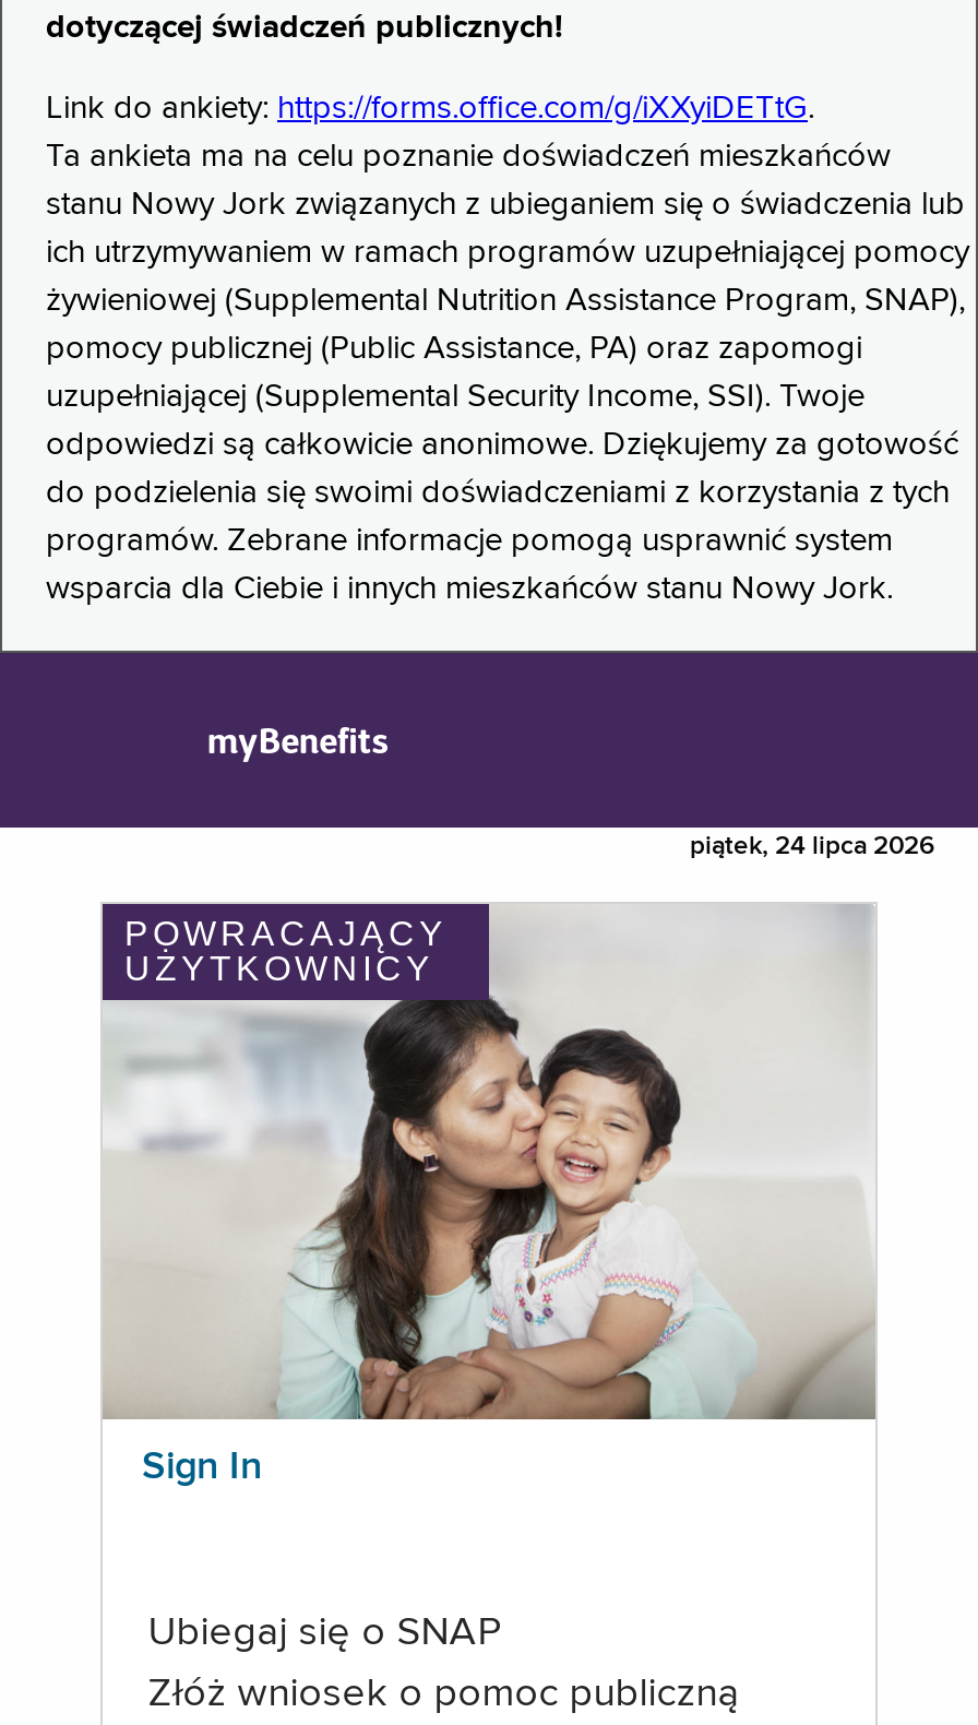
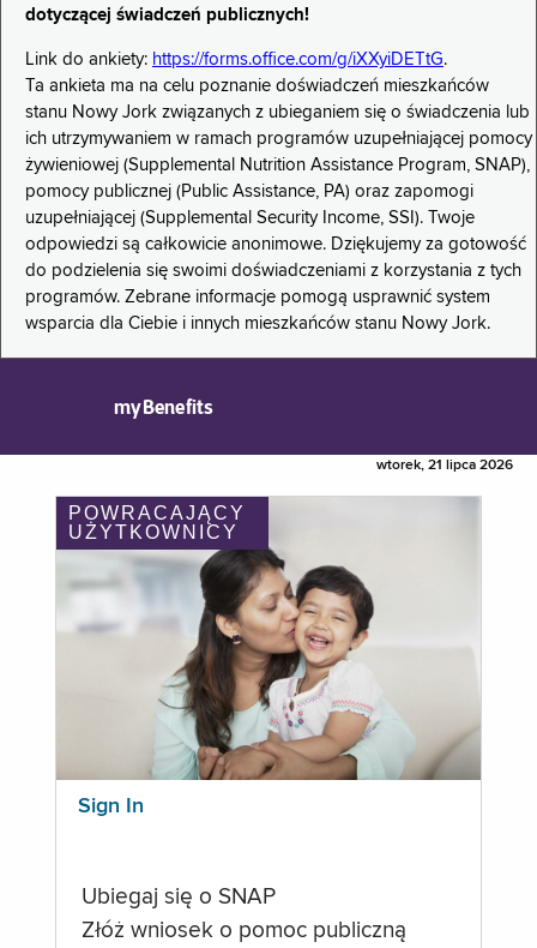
[690,834,934,861] piątek, 24 lipca 2026 -> [376,459,513,473] wtorek, 21 lipca 2026

